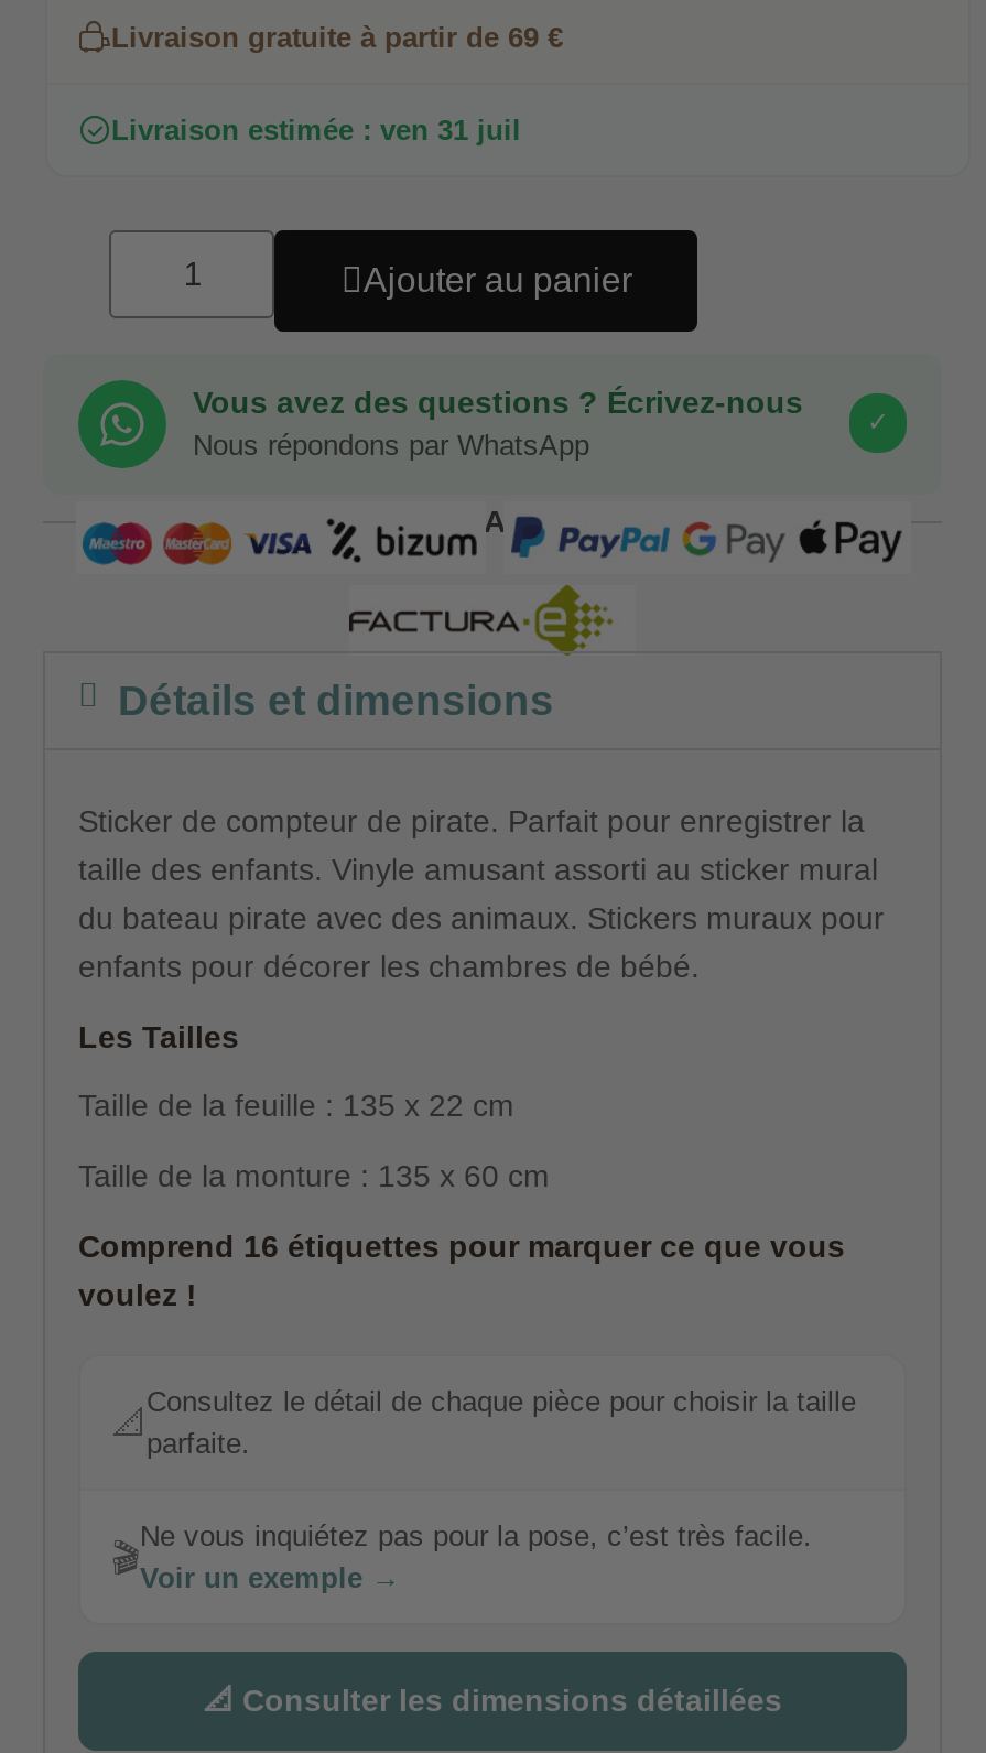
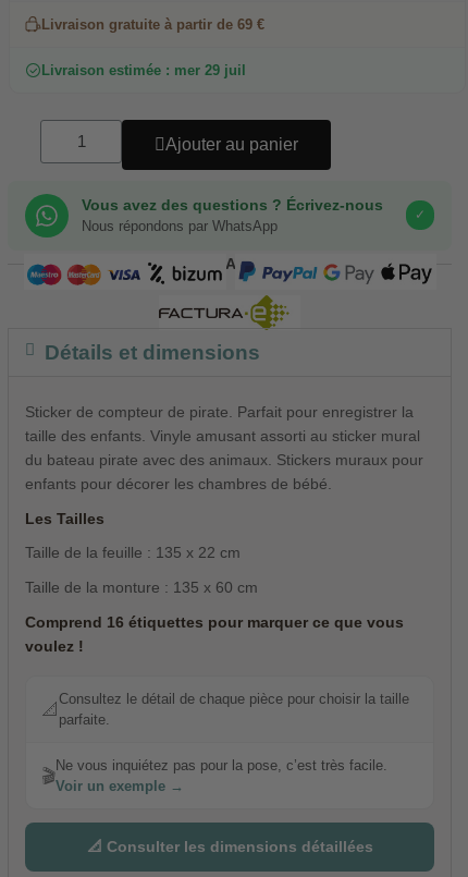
[111,112,521,145] Livraison estimée : ven 31 juil -> [41,62,246,78] Livraison estimée : mer 29 juil

